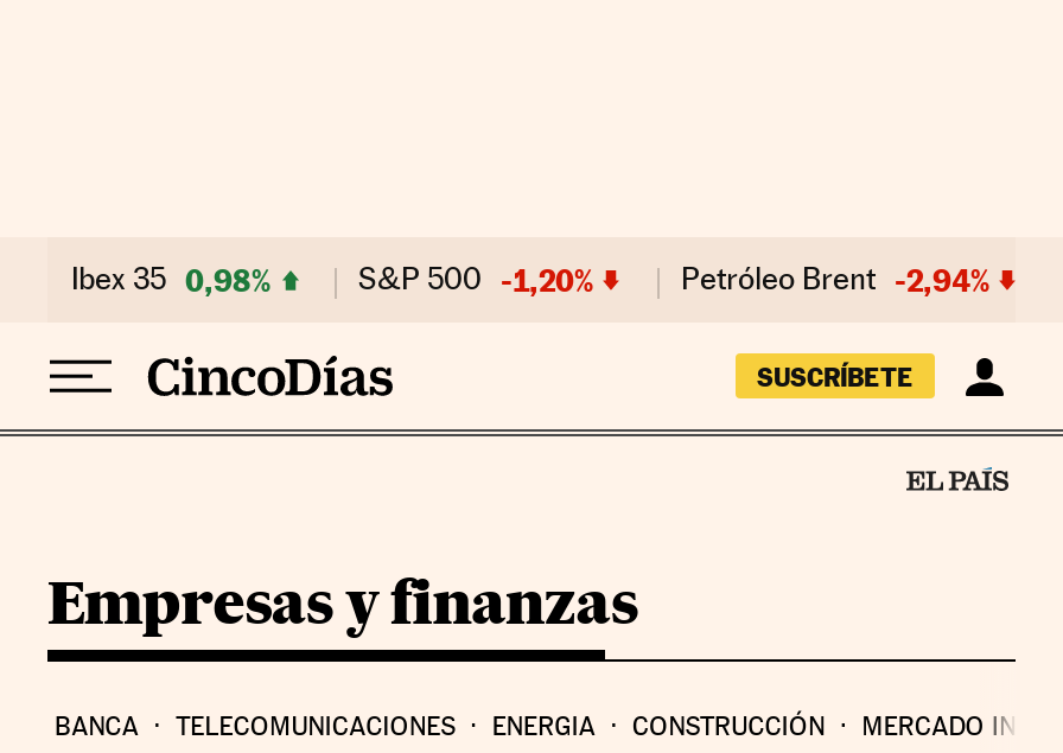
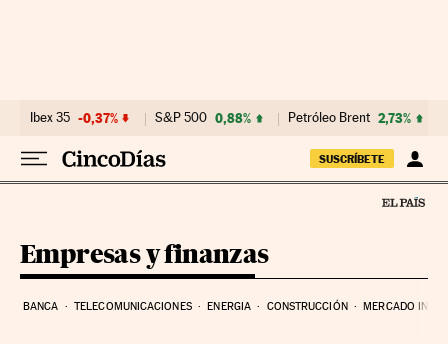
[71,261,270,299] Ibex 35 0,98% -> [30,110,118,126] Ibex 35 -0,37%
[358,261,593,299] S&P 500 -1,20% -> [155,110,251,126] S&P 500 0,88%
[681,261,989,299] Petróleo Brent -2,94% -> [288,110,411,126] Petróleo Brent 2,73%

